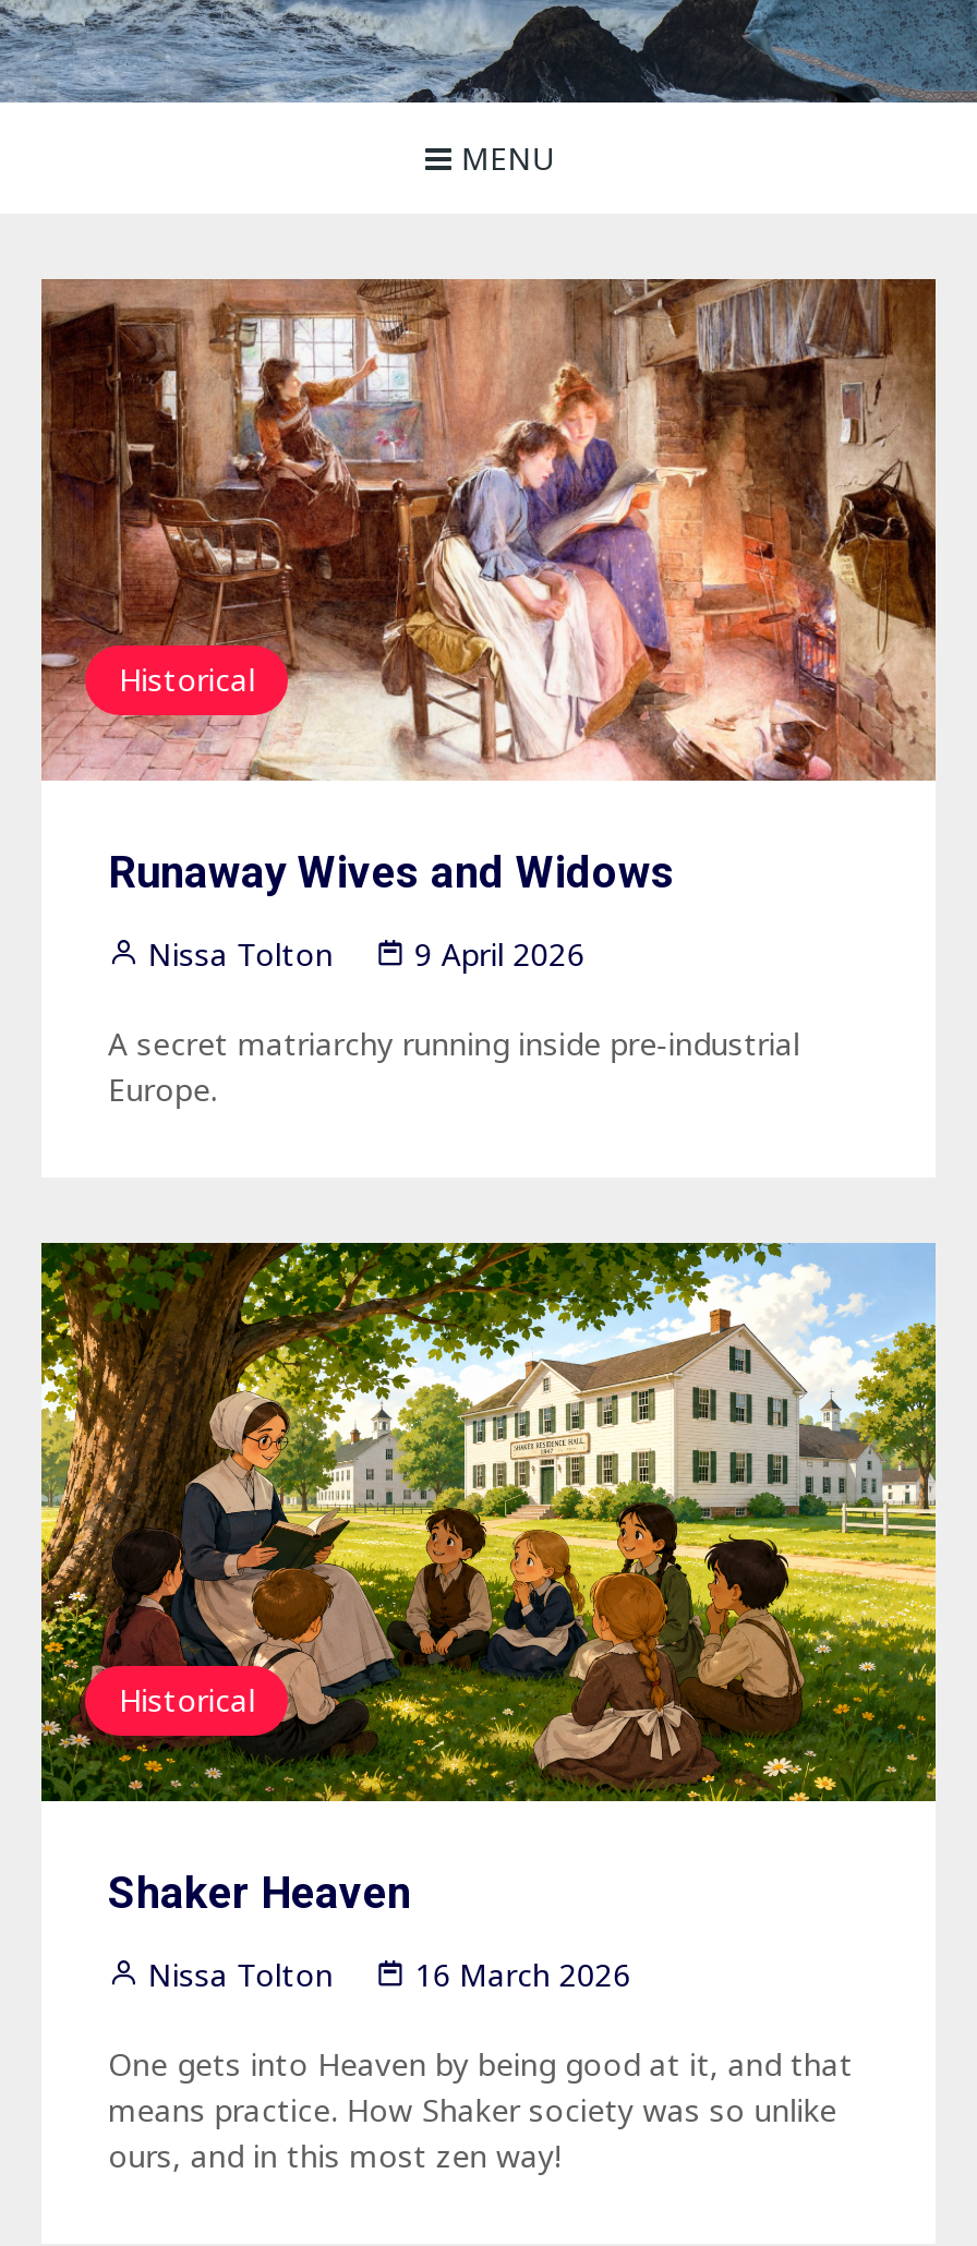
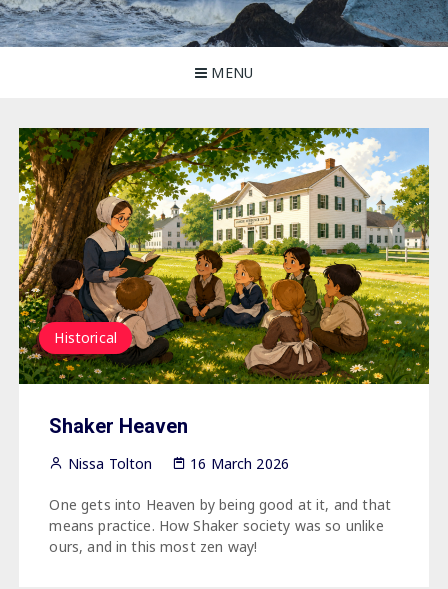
[39,277,938,837] [image] | Historical -> none
[108,846,800,1110] Runaway Wives and Widows | Nissa Tolton | 9 April 2026 | A secret matriarchy running inside pre-industrial | Europe. -> none

